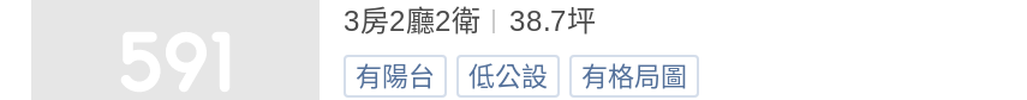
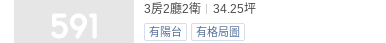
[344,5,596,38] 3房2廳2衛 38.7坪 -> [144,2,256,16] 3房2廳2衛 34.25坪
[468,61,548,89] 低公設 -> none

